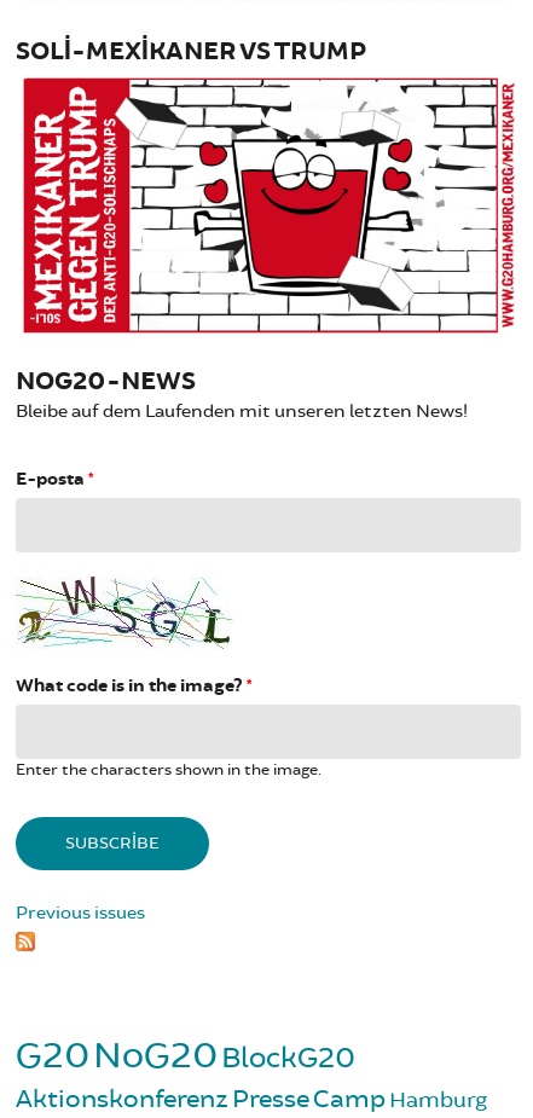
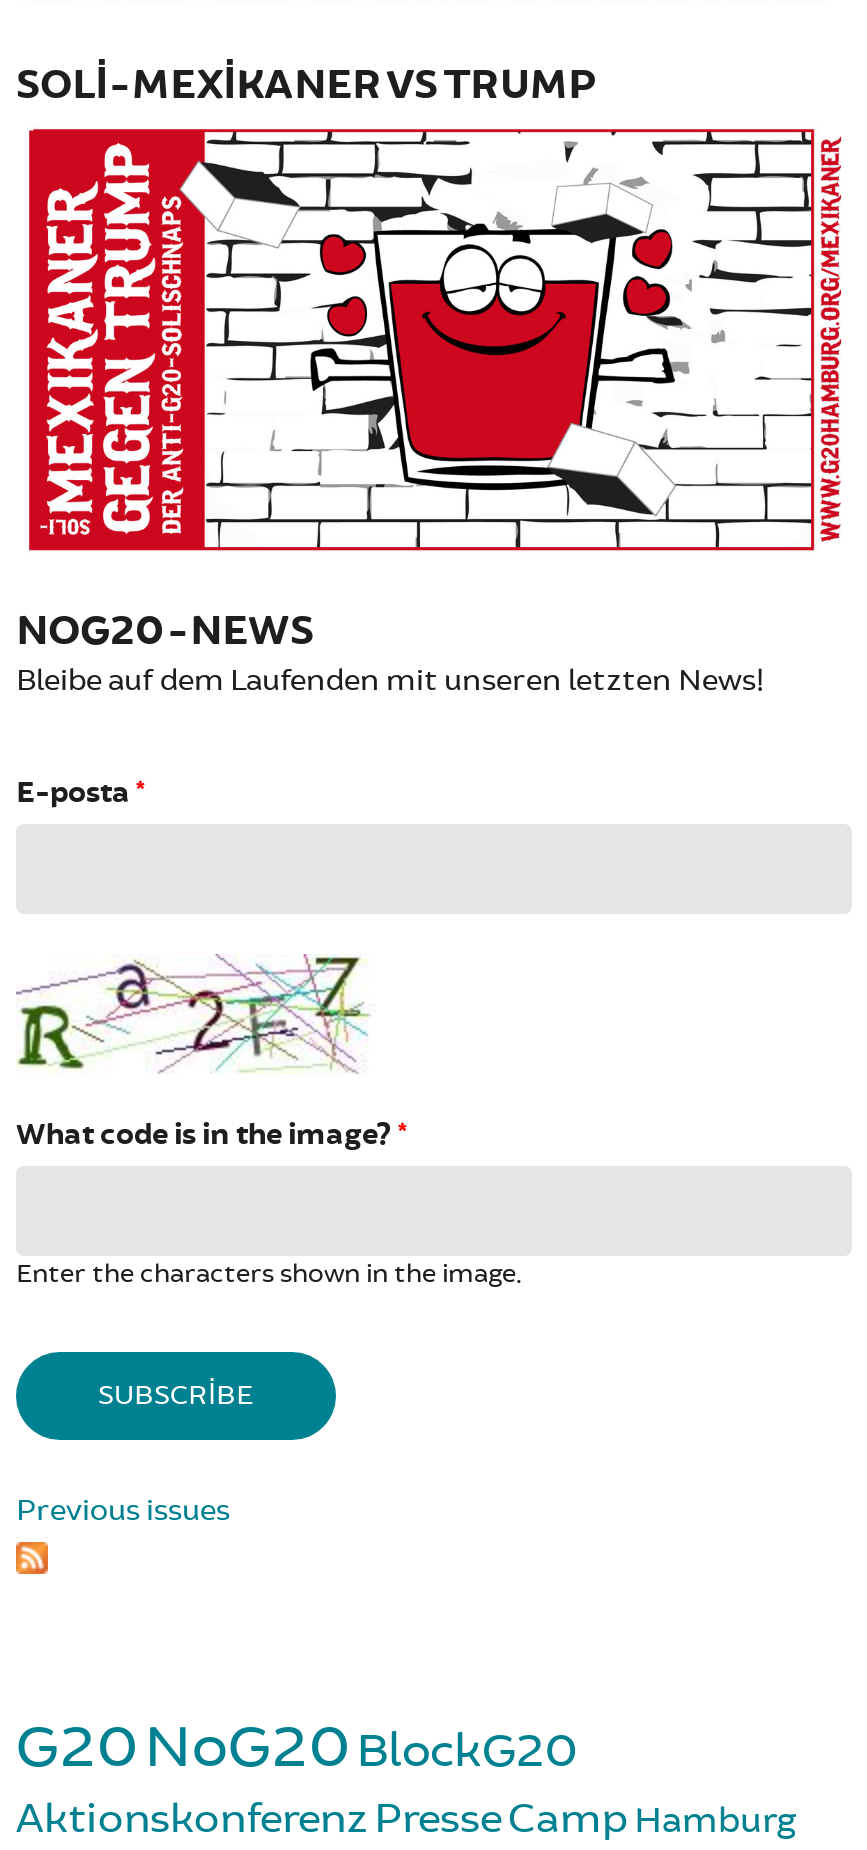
[16,575,231,647] [image] -> [16,954,370,1074] [image]

